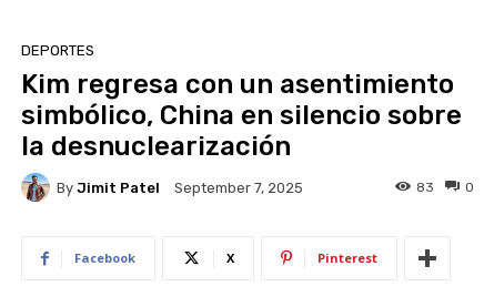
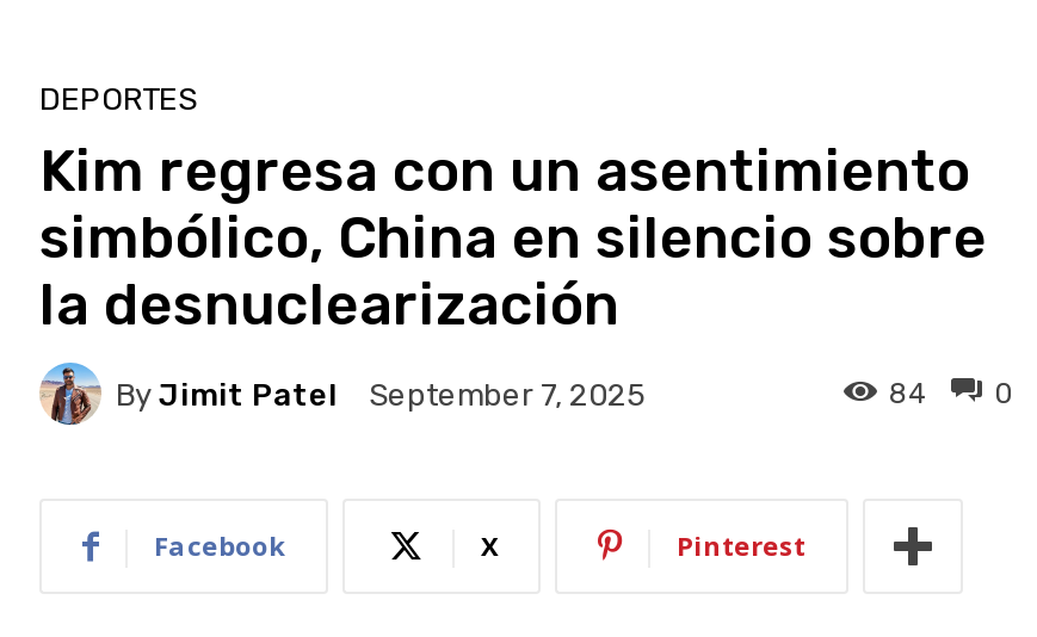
[416,179,474,195] 83 0 -> [889,377,1013,410] 84 0

